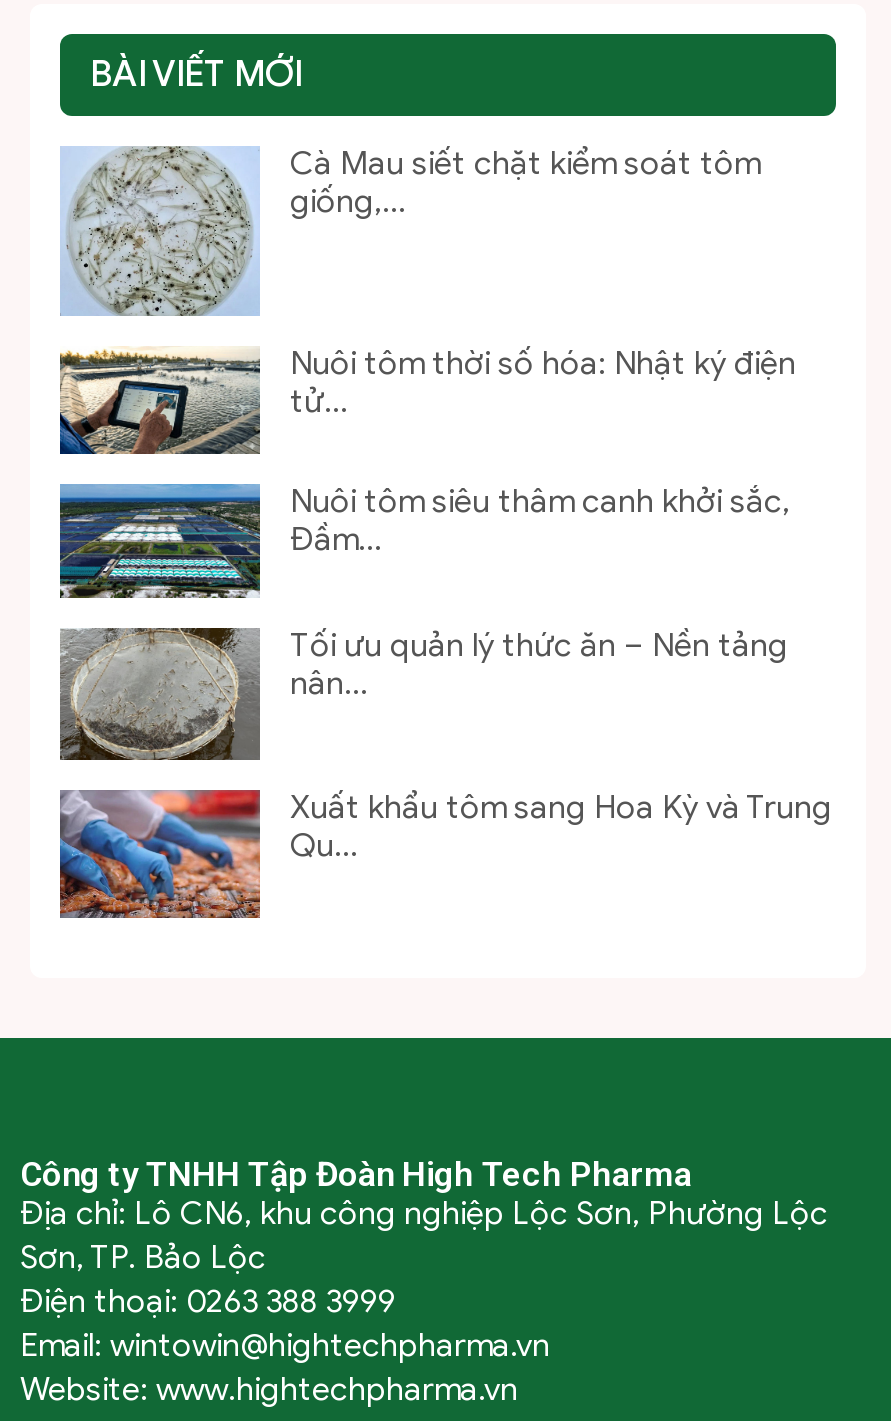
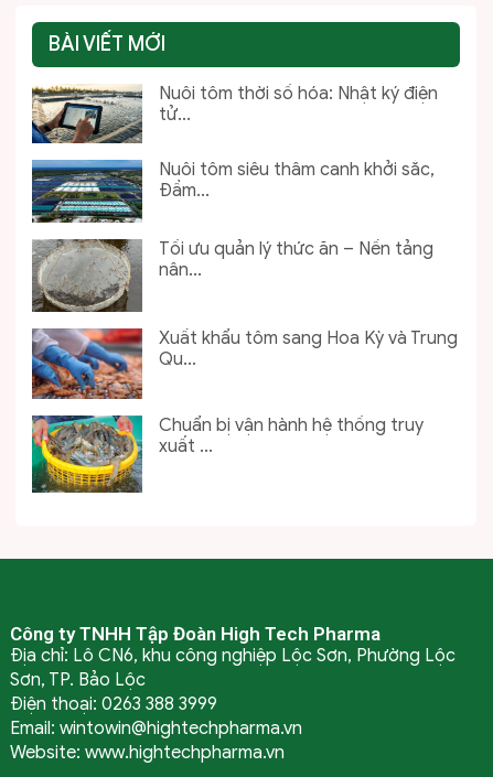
[60,145,760,317] [image] | Cà Mau siết chặt kiểm soát tôm | giống,... -> none
moved [56,343,832,867] -> [30,82,458,371]: [image] | Nuôi tôm thời số hóa: Nhật ký điện | tử... | ... | Xuất khẩu tôm sang Hoa Kỳ và Trung | Qu...
none -> [31,414,424,494] [image] | Chuẩn bị vận hành hệ thống truy | xuất ...

